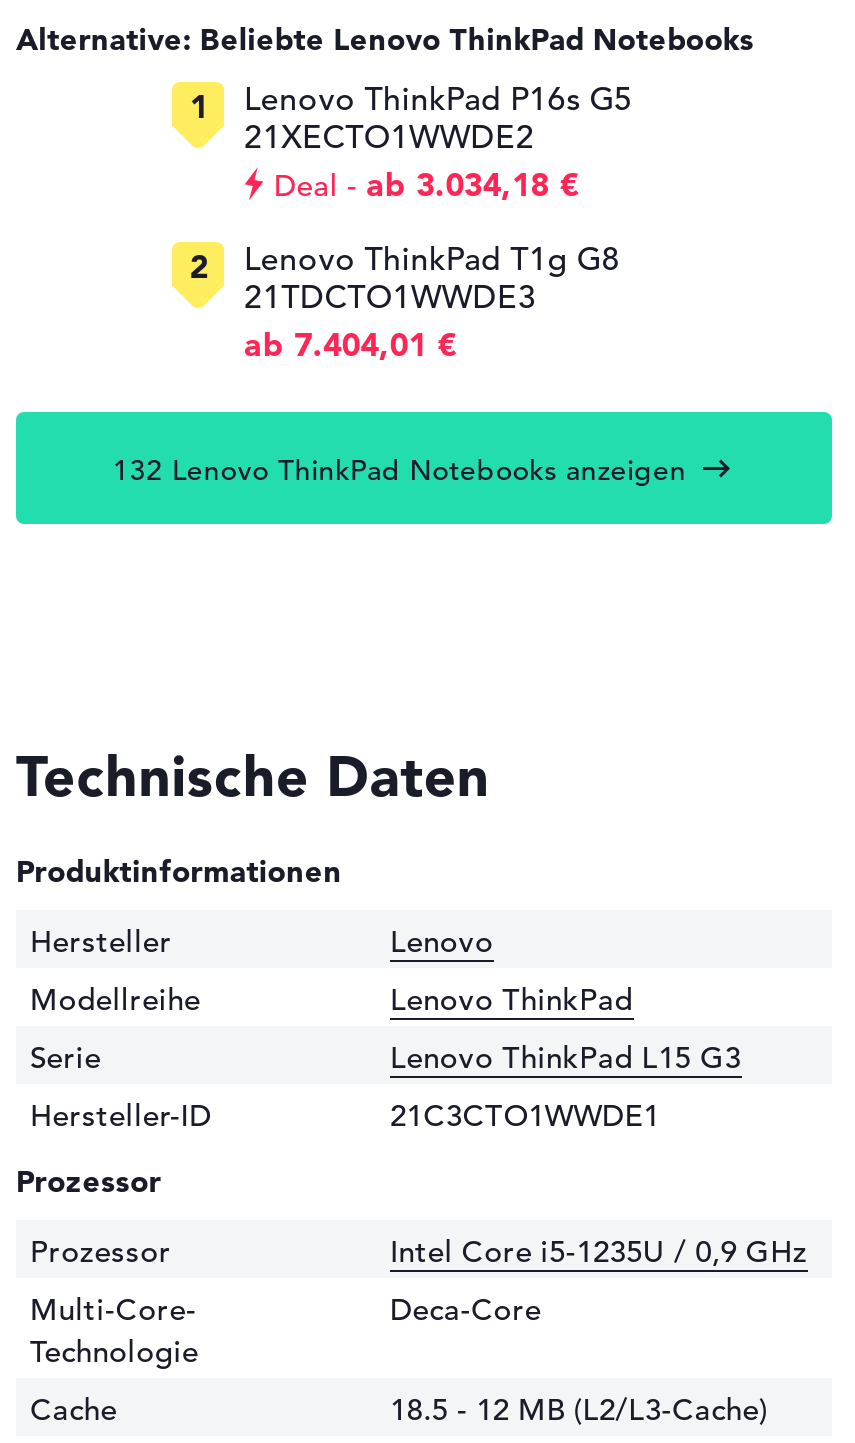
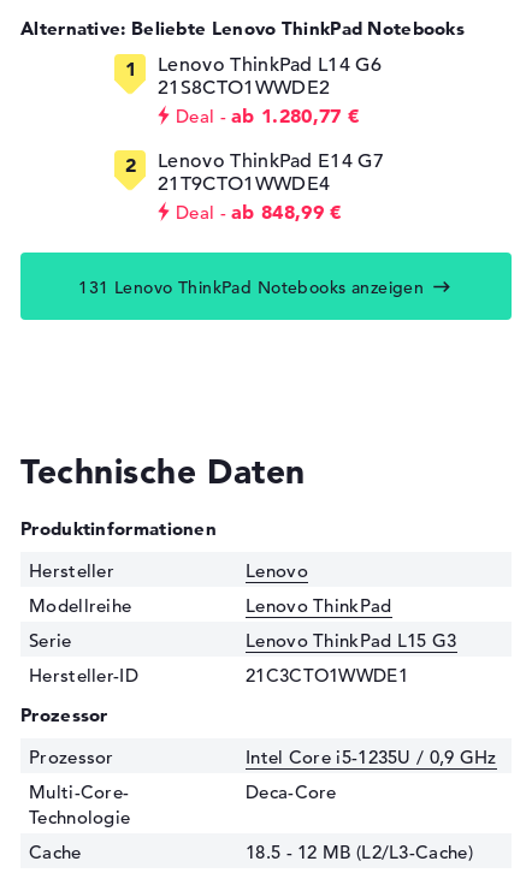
[244,81,633,159] Lenovo ThinkPad P16s G5 | 21XECTO1WWDE2 -> [158,53,382,100] Lenovo ThinkPad L14 G6 | 21S8CTO1WWDE2
[274,165,579,205] Deal ab 3.034,18 € -> [176,104,359,128] Deal ab 1.280,77 €
[244,241,620,365] Lenovo ThinkPad T1g G8 | 21TDCTO1WWDE3 | ab 7.404,01 € -> [158,149,384,224] Lenovo ThinkPad E14 G7 | 21T9CTO1WWDE4 | Deal | ab 848,99 €
[113,453,687,489] 132 Lenovo ThinkPad Notebooks anzeigen -> [79,277,424,299] 131 Lenovo ThinkPad Notebooks anzeigen

